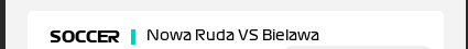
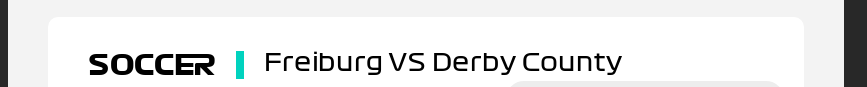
[146,29,319,42] Nowa Ruda VS Bielawa -> [264,51,622,75] Freiburg VS Derby County

